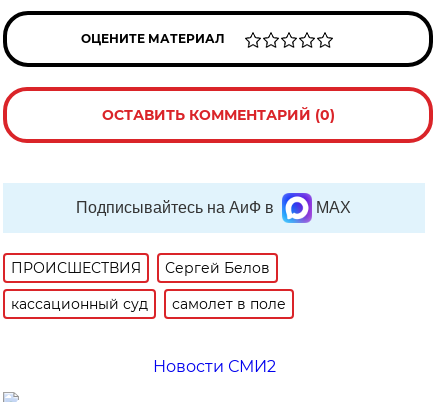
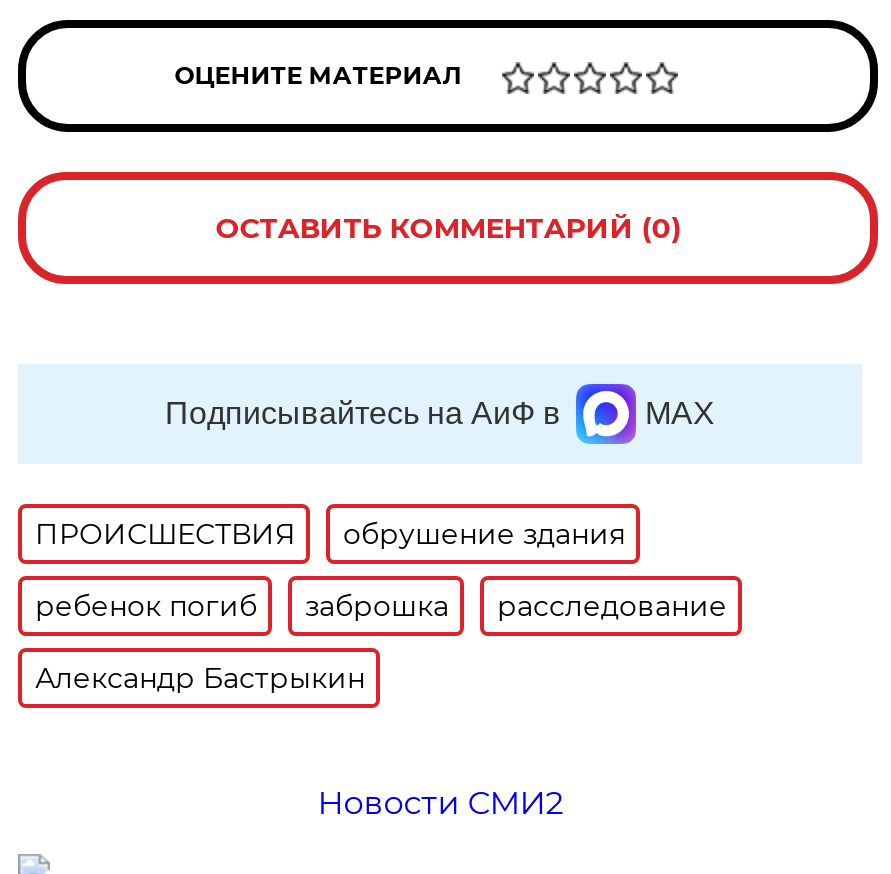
[11,259,286,313] Сергей Белов | кассационный суд | самолет в поле -> [35,516,727,696] обрушение здания | ребенок погиб | заброшка | расследование | Александр Бастрыкин

